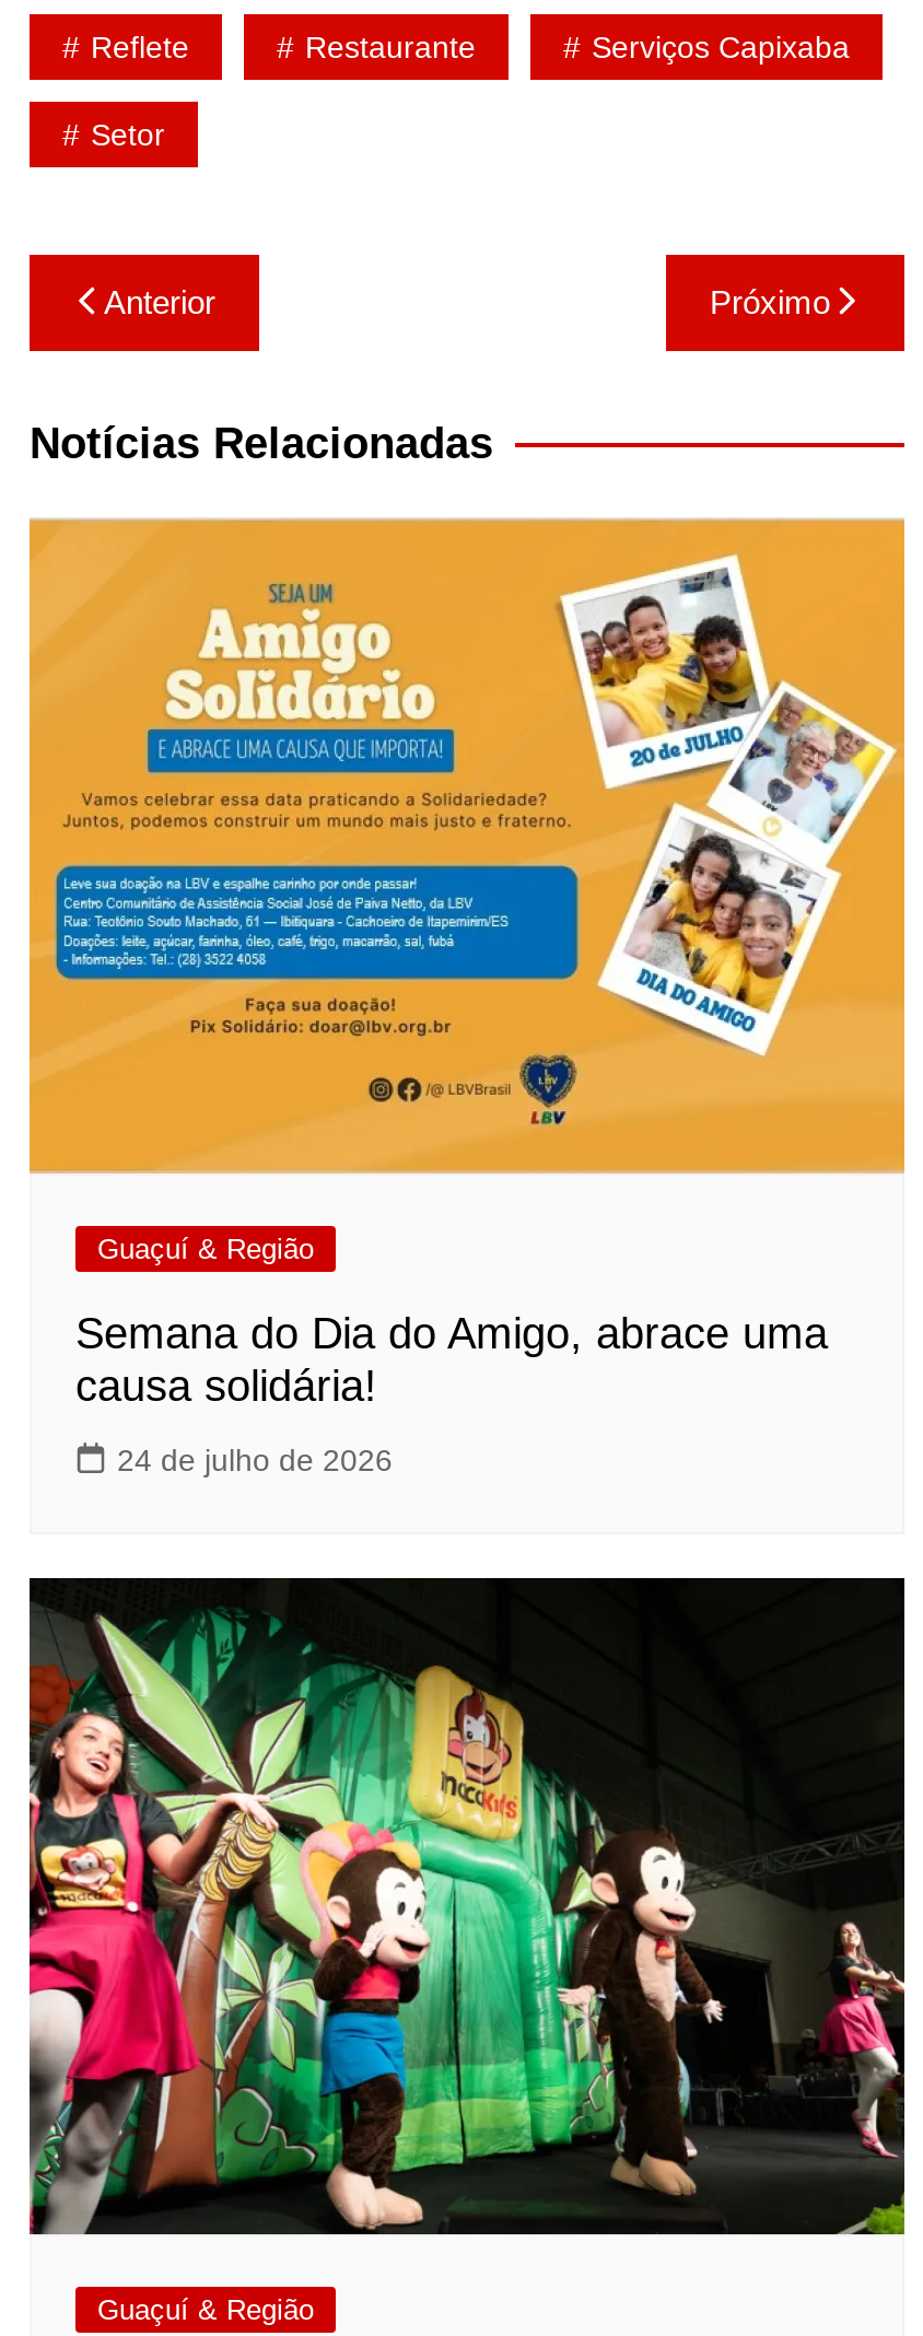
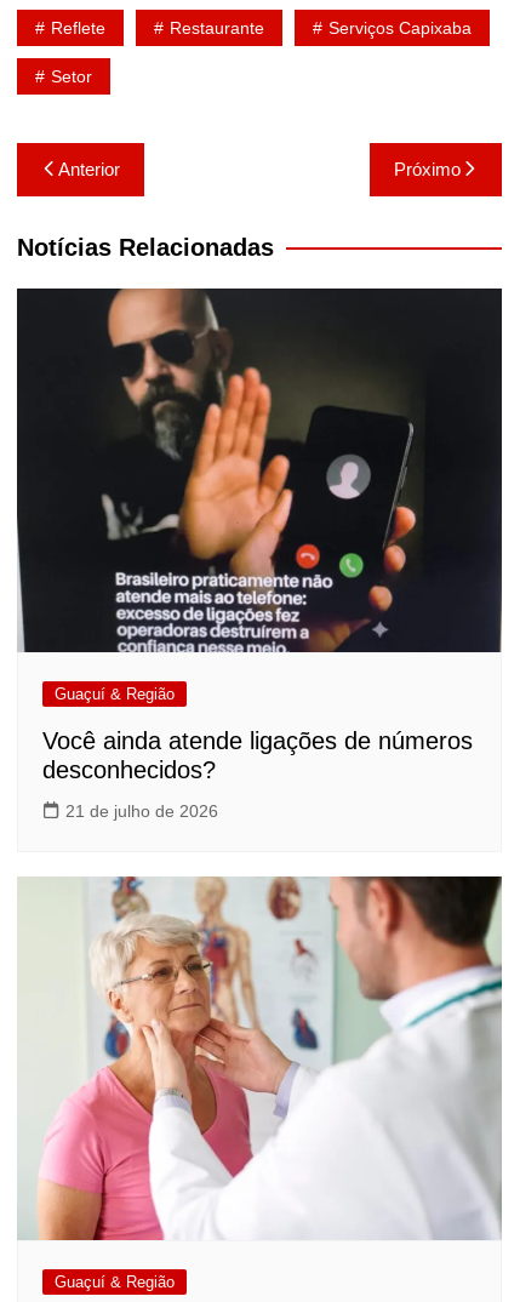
[27,517,907,1176] [image] -> [16,287,503,653] [image]
[75,1309,828,1409] Semana do Dia do Amigo, abrace uma | causa solidária! -> [42,727,473,783] Você ainda atende ligações de números | desconhecidos?
[117,1442,393,1477] 24 de julho de 2026 -> [65,801,218,820] 21 de julho de 2026
[27,1576,907,2236] [image] -> [17,875,503,1241] [image]

